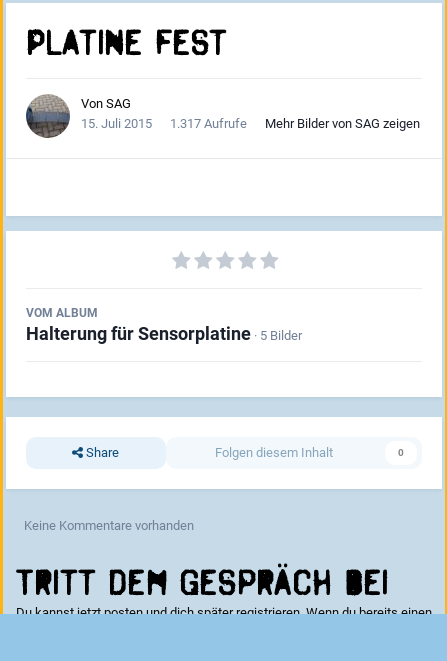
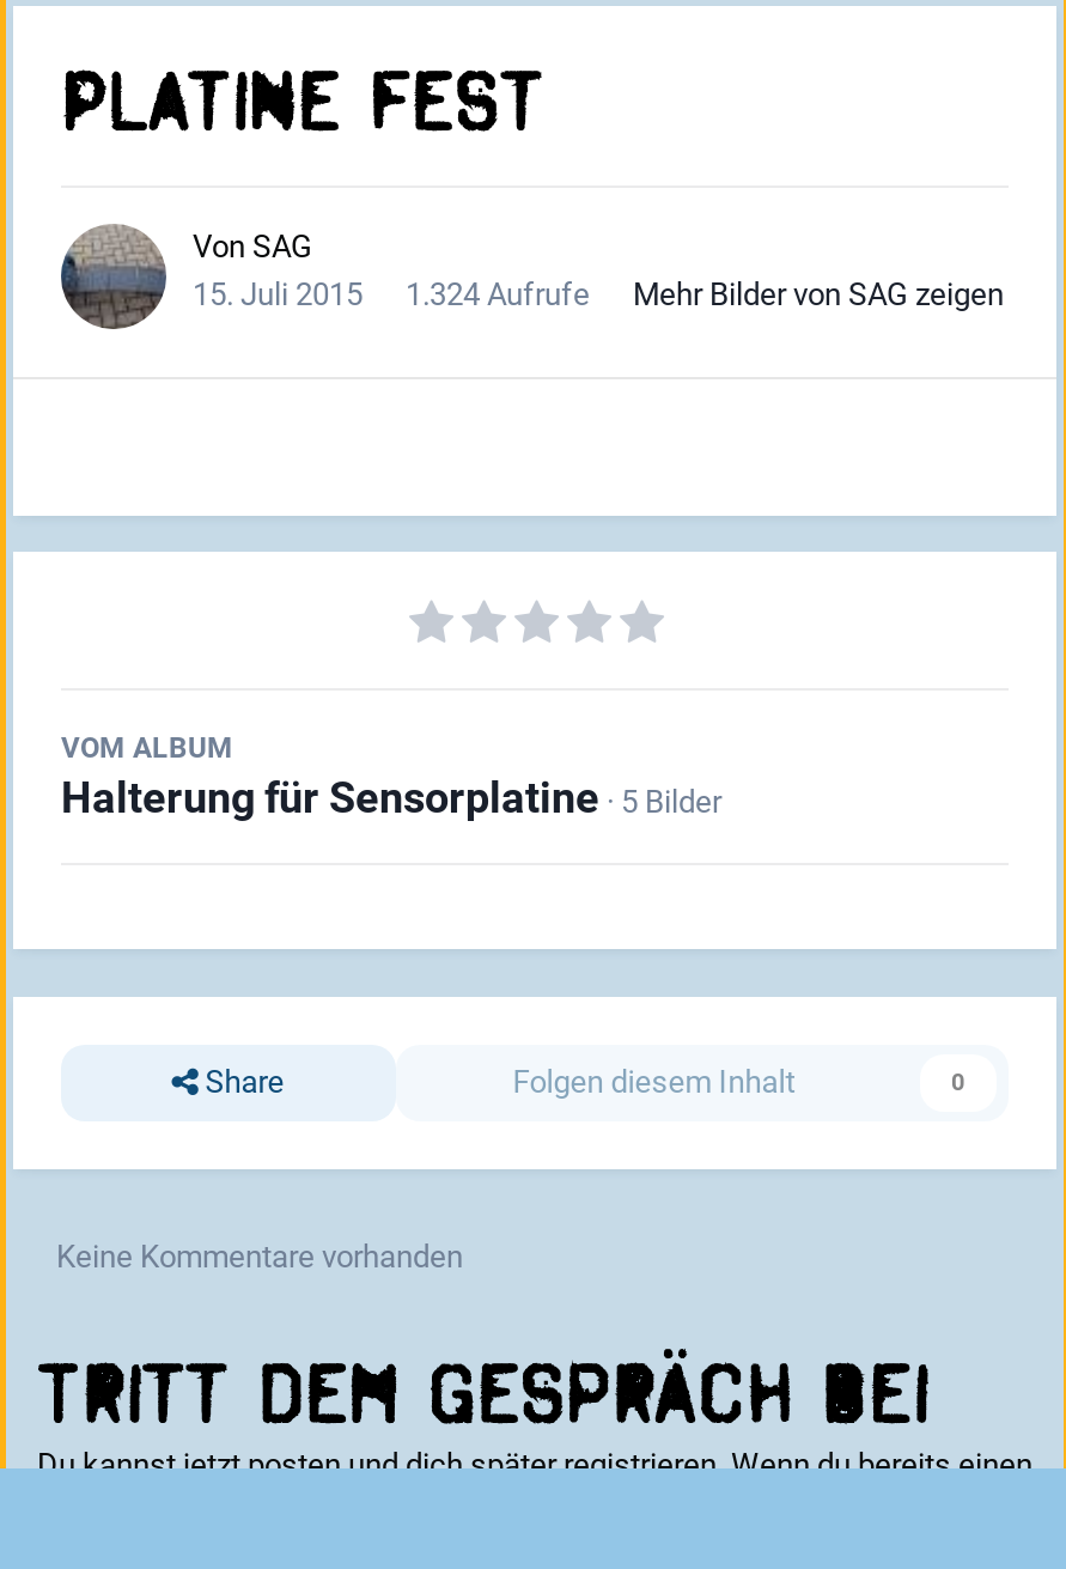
[81,116,420,131] 15. Juli 2015 1.317 Aufrufe Mehr Bilder von SAG zeigen -> [193,277,1004,313] 15. Juli 2015 1.324 Aufrufe Mehr Bilder von SAG zeigen

